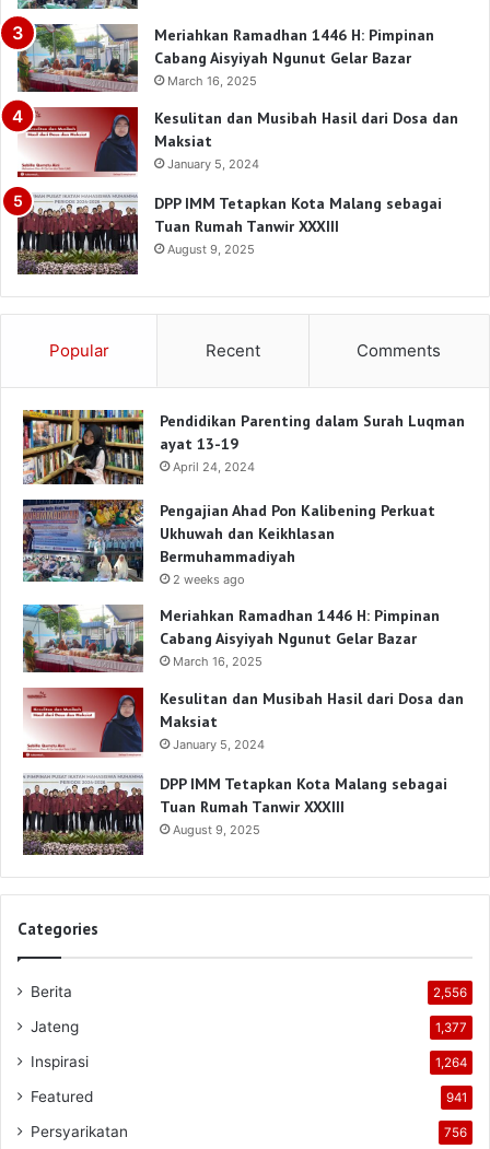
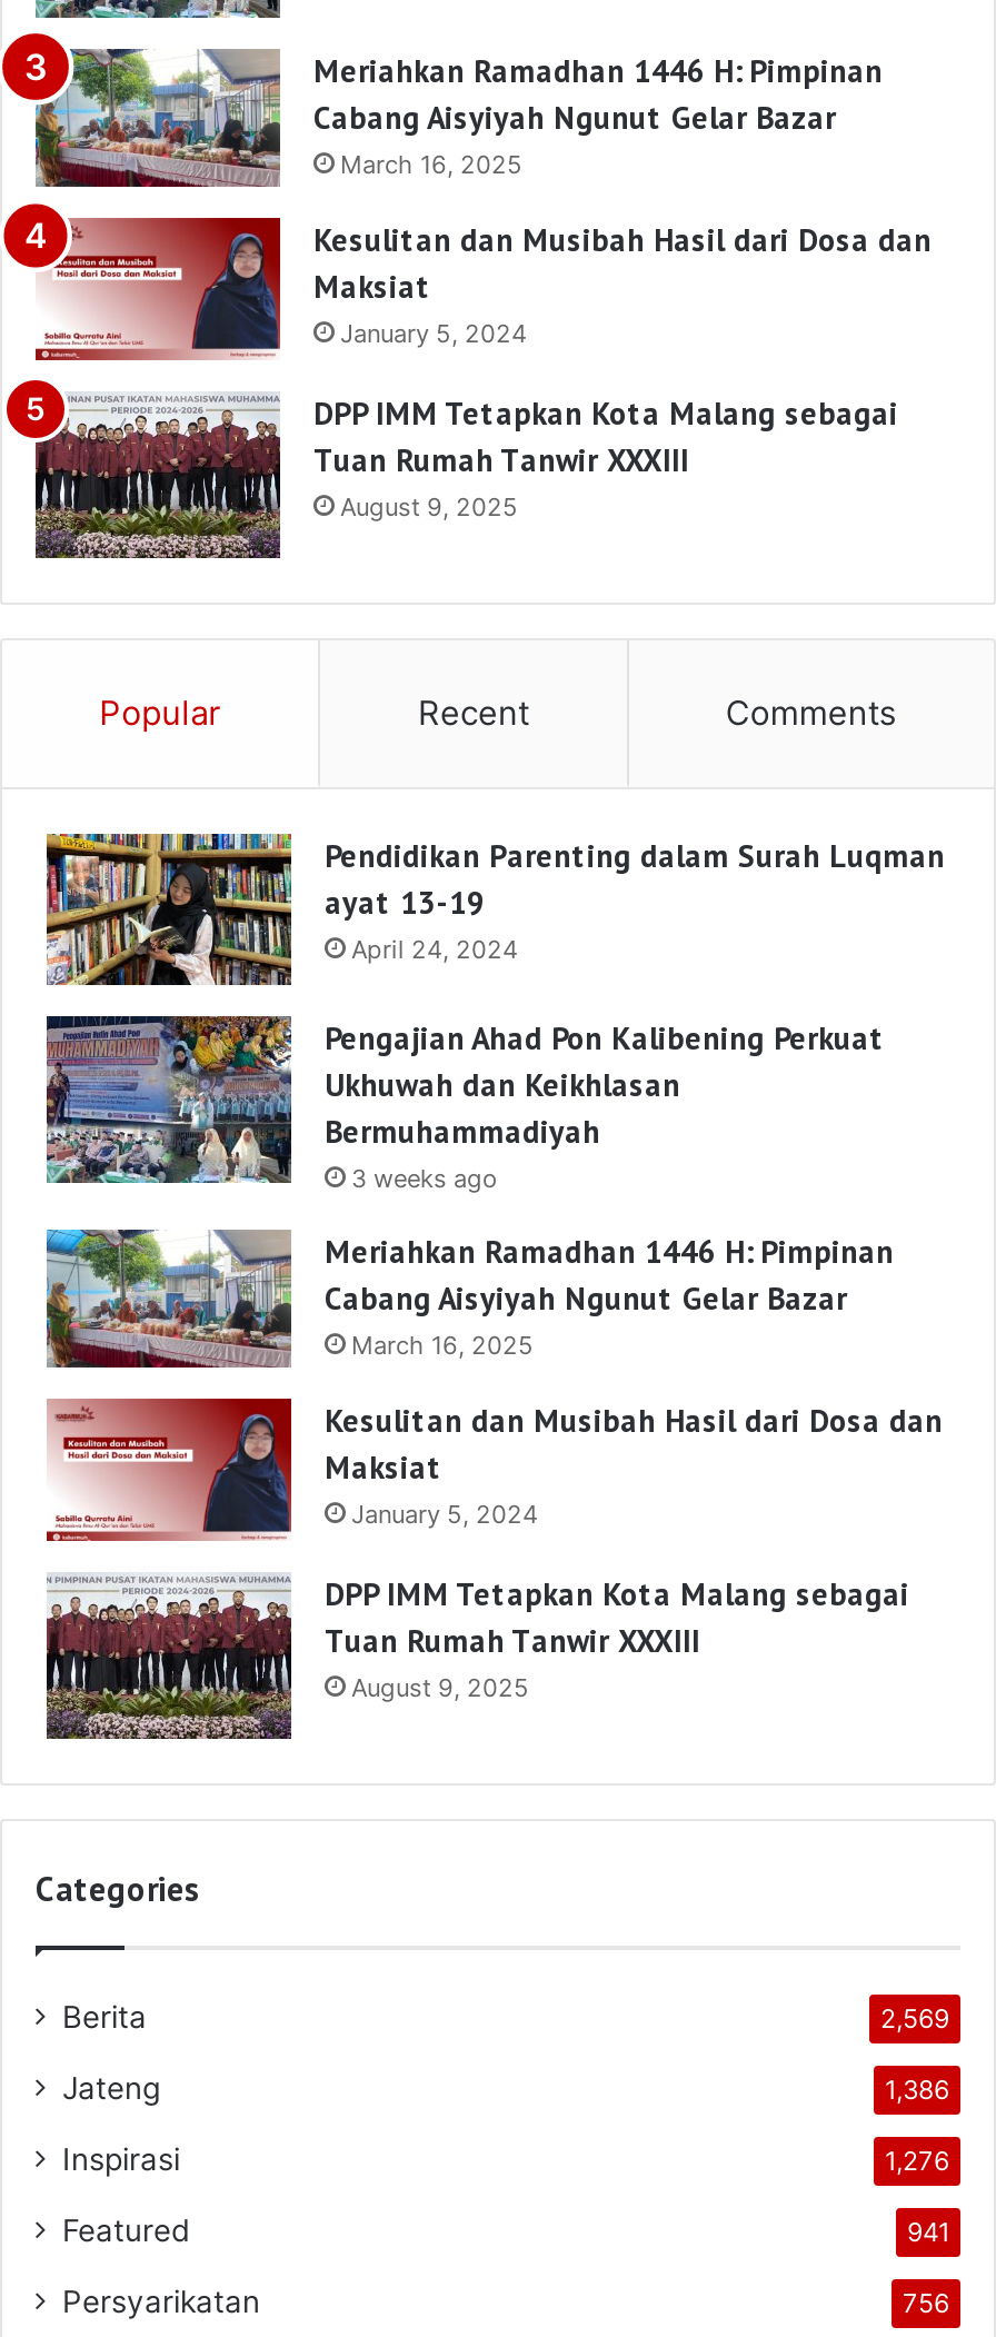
[173,571,245,587] 2 weeks ago -> [351,1163,498,1194] 3 weeks ago
[433,985,467,1000] 2,556 -> [880,2003,949,2035] 2,569
[435,1020,467,1035] 1,377 -> [885,2075,949,2106] 1,386
[435,1055,467,1070] 1,264 -> [885,2146,949,2177] 1,276

